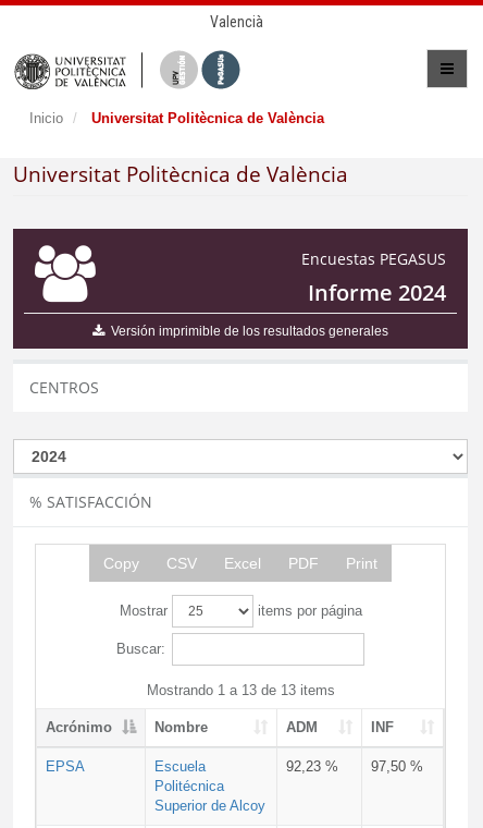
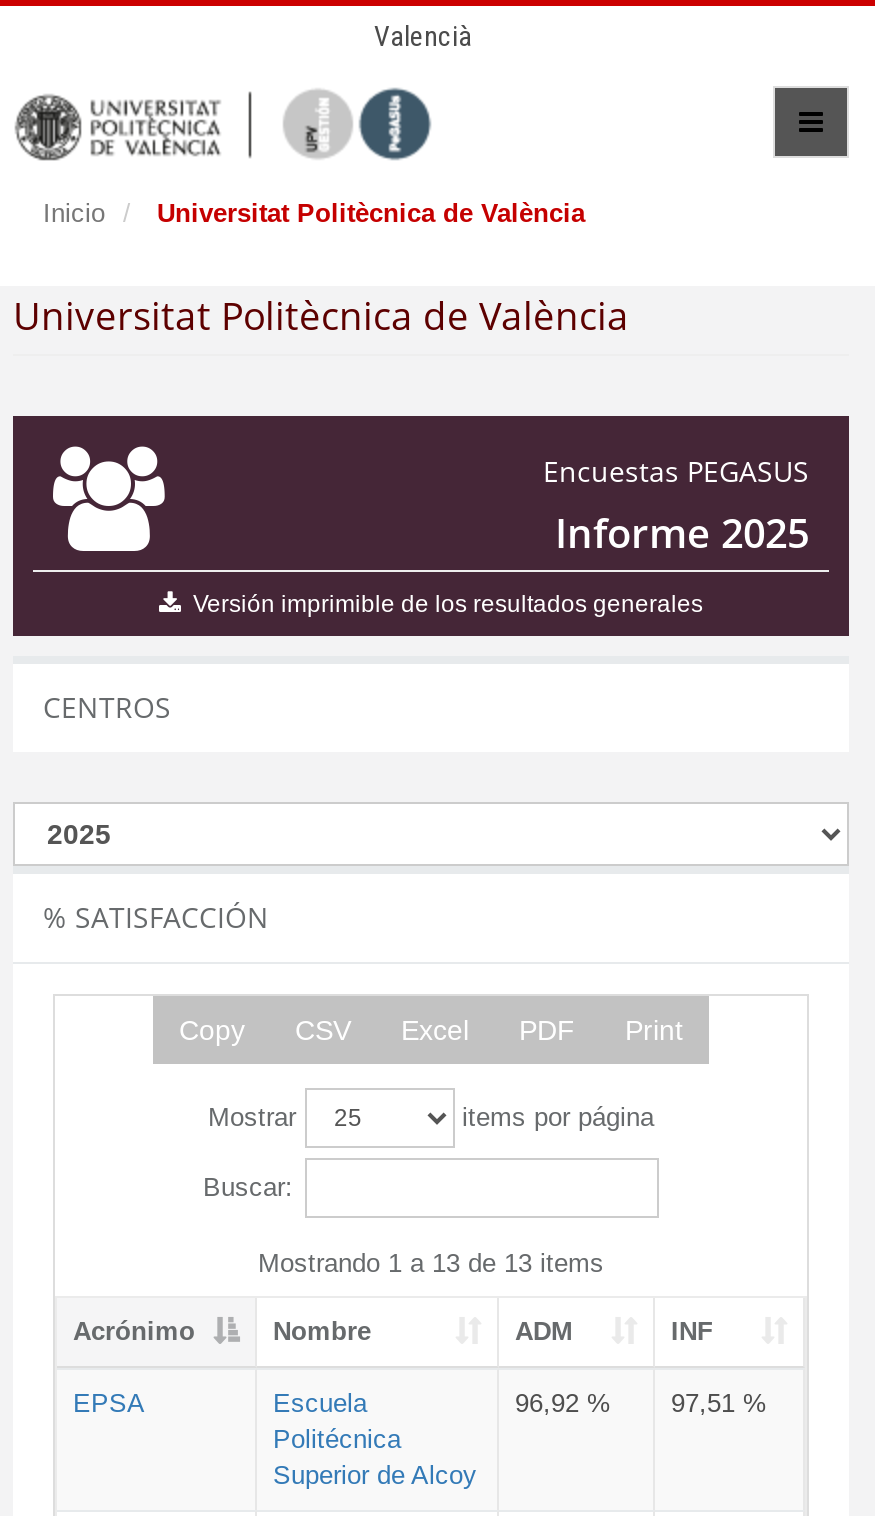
[308,278,446,307] Informe 2024 -> [555,506,809,560] Informe 2025
[286,758,338,774] 92,23 % -> [515,1387,611,1417] 96,92 %
[371,758,423,774] 97,50 % -> [671,1387,767,1417] 97,51 %

